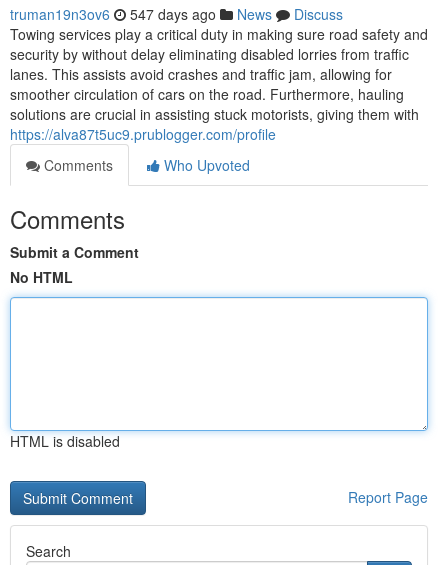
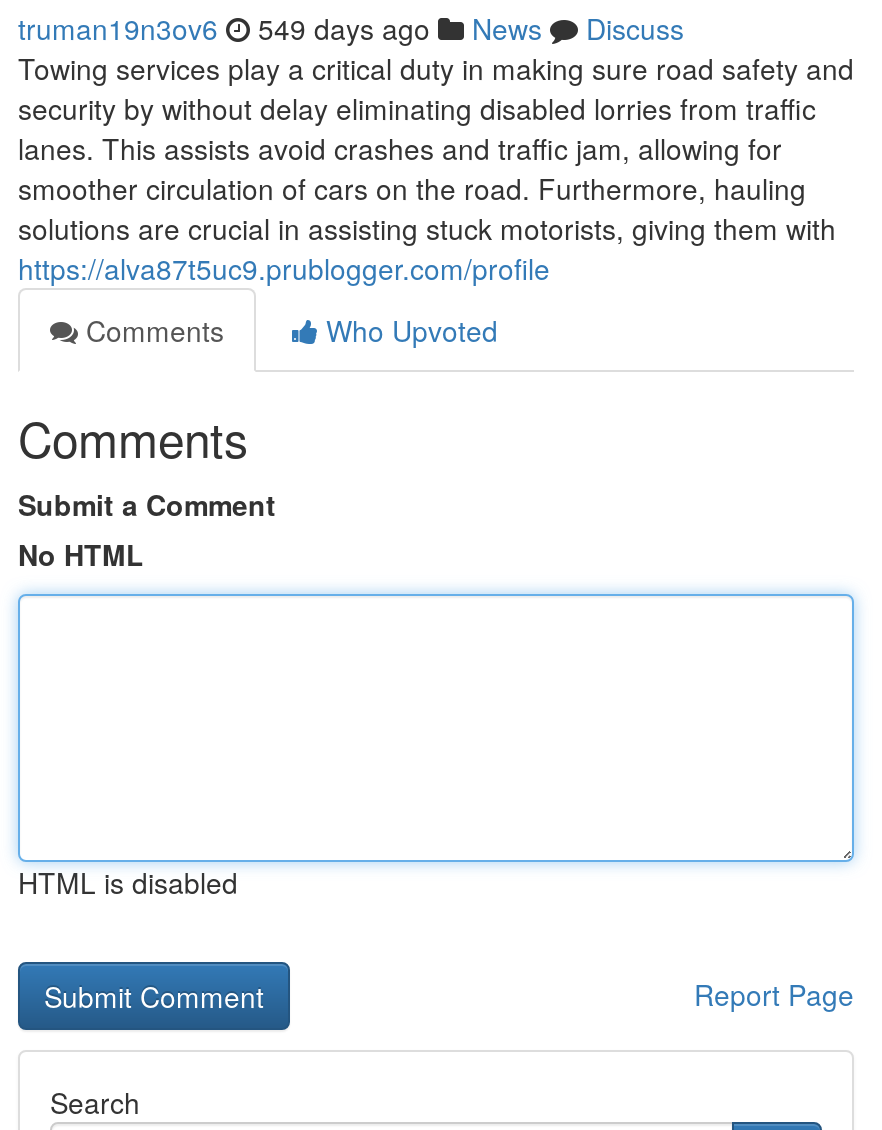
[10,4,343,24] truman19n3ov6 547 days ago News Discuss -> [18,8,684,48] truman19n3ov6 549 days ago News Discuss

